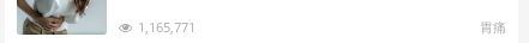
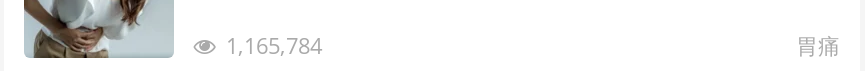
[138,18,196,36] 1,165,771 -> [226,30,322,60] 1,165,784

